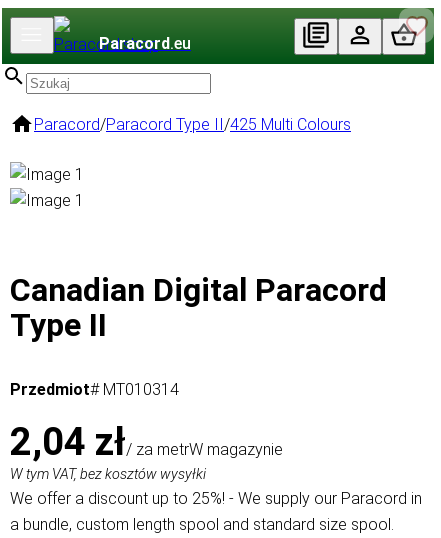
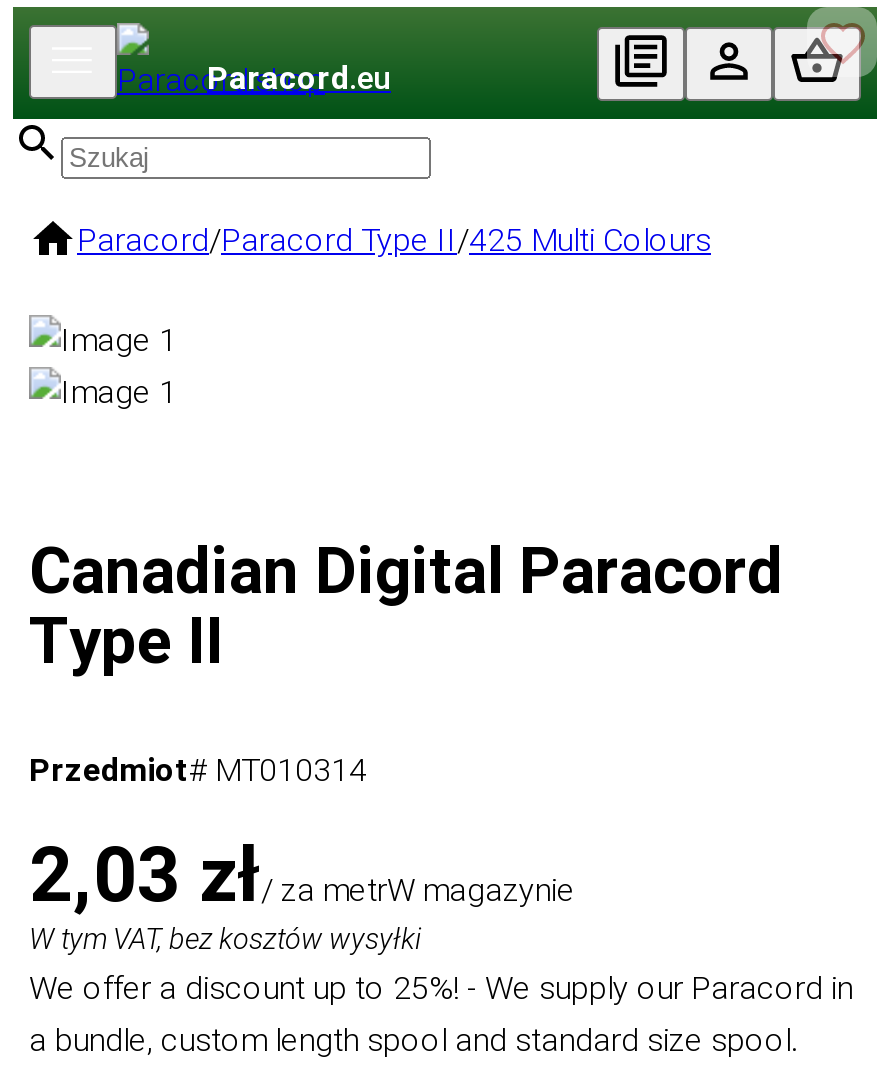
[10,420,283,464] 2,04 zł/ za metrW magazynie -> [29,831,575,919] 2,03 zł/ za metrW magazynie

